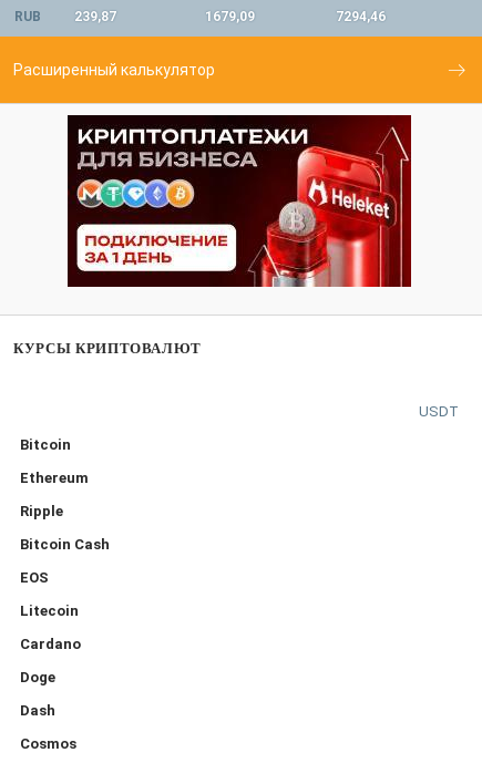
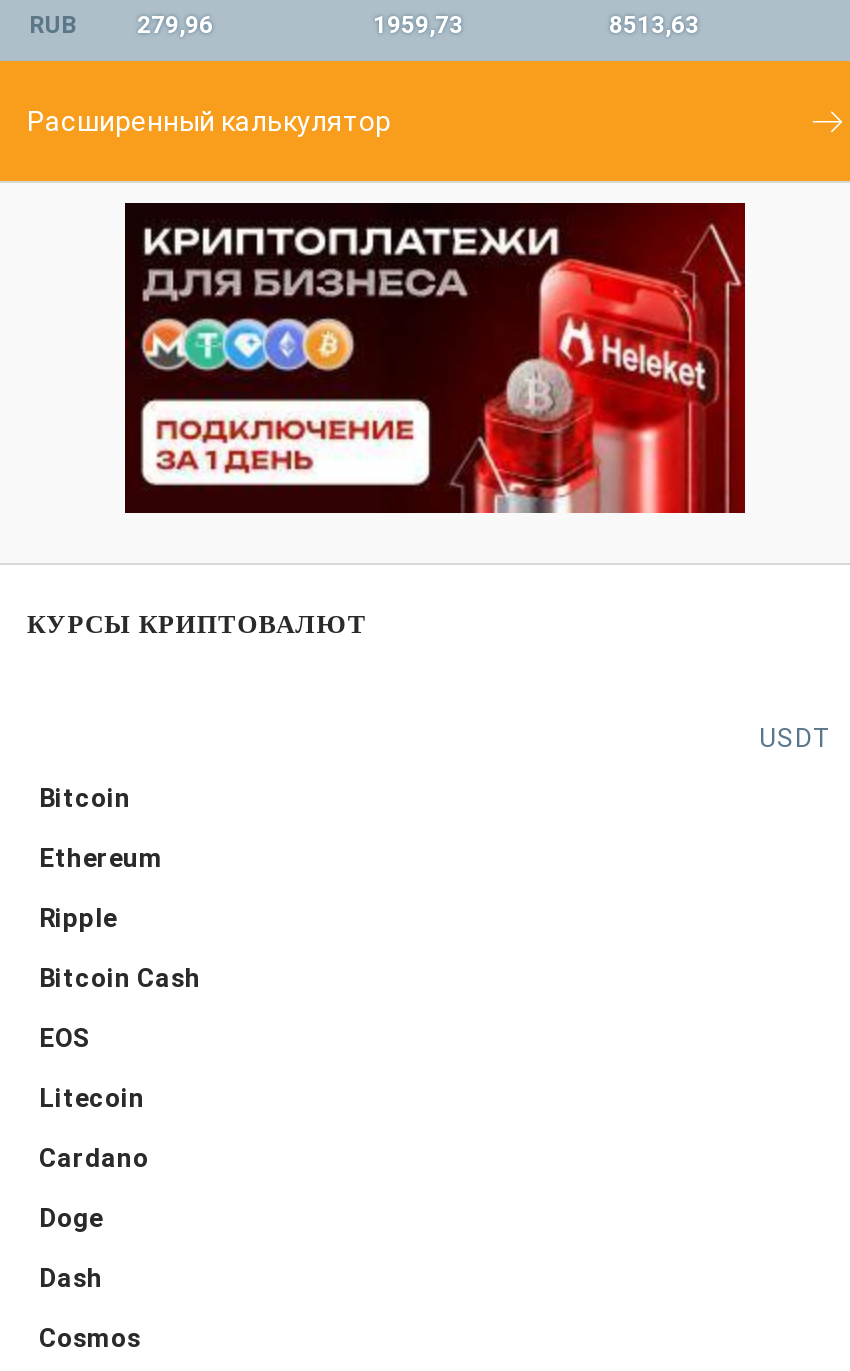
[74,9,116,25] 239,87 -> [137,12,213,40] 279,96
[205,9,255,25] 1679,09 -> [373,12,463,40] 1959,73
[336,9,386,25] 7294,46 -> [609,12,699,40] 8513,63

